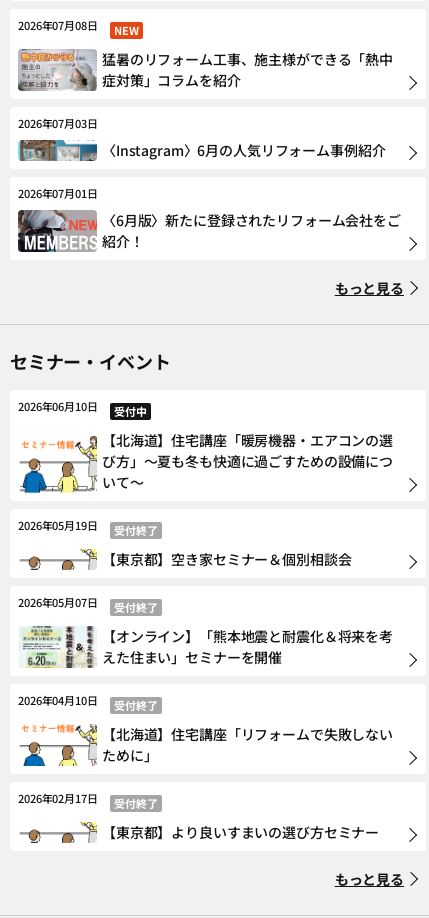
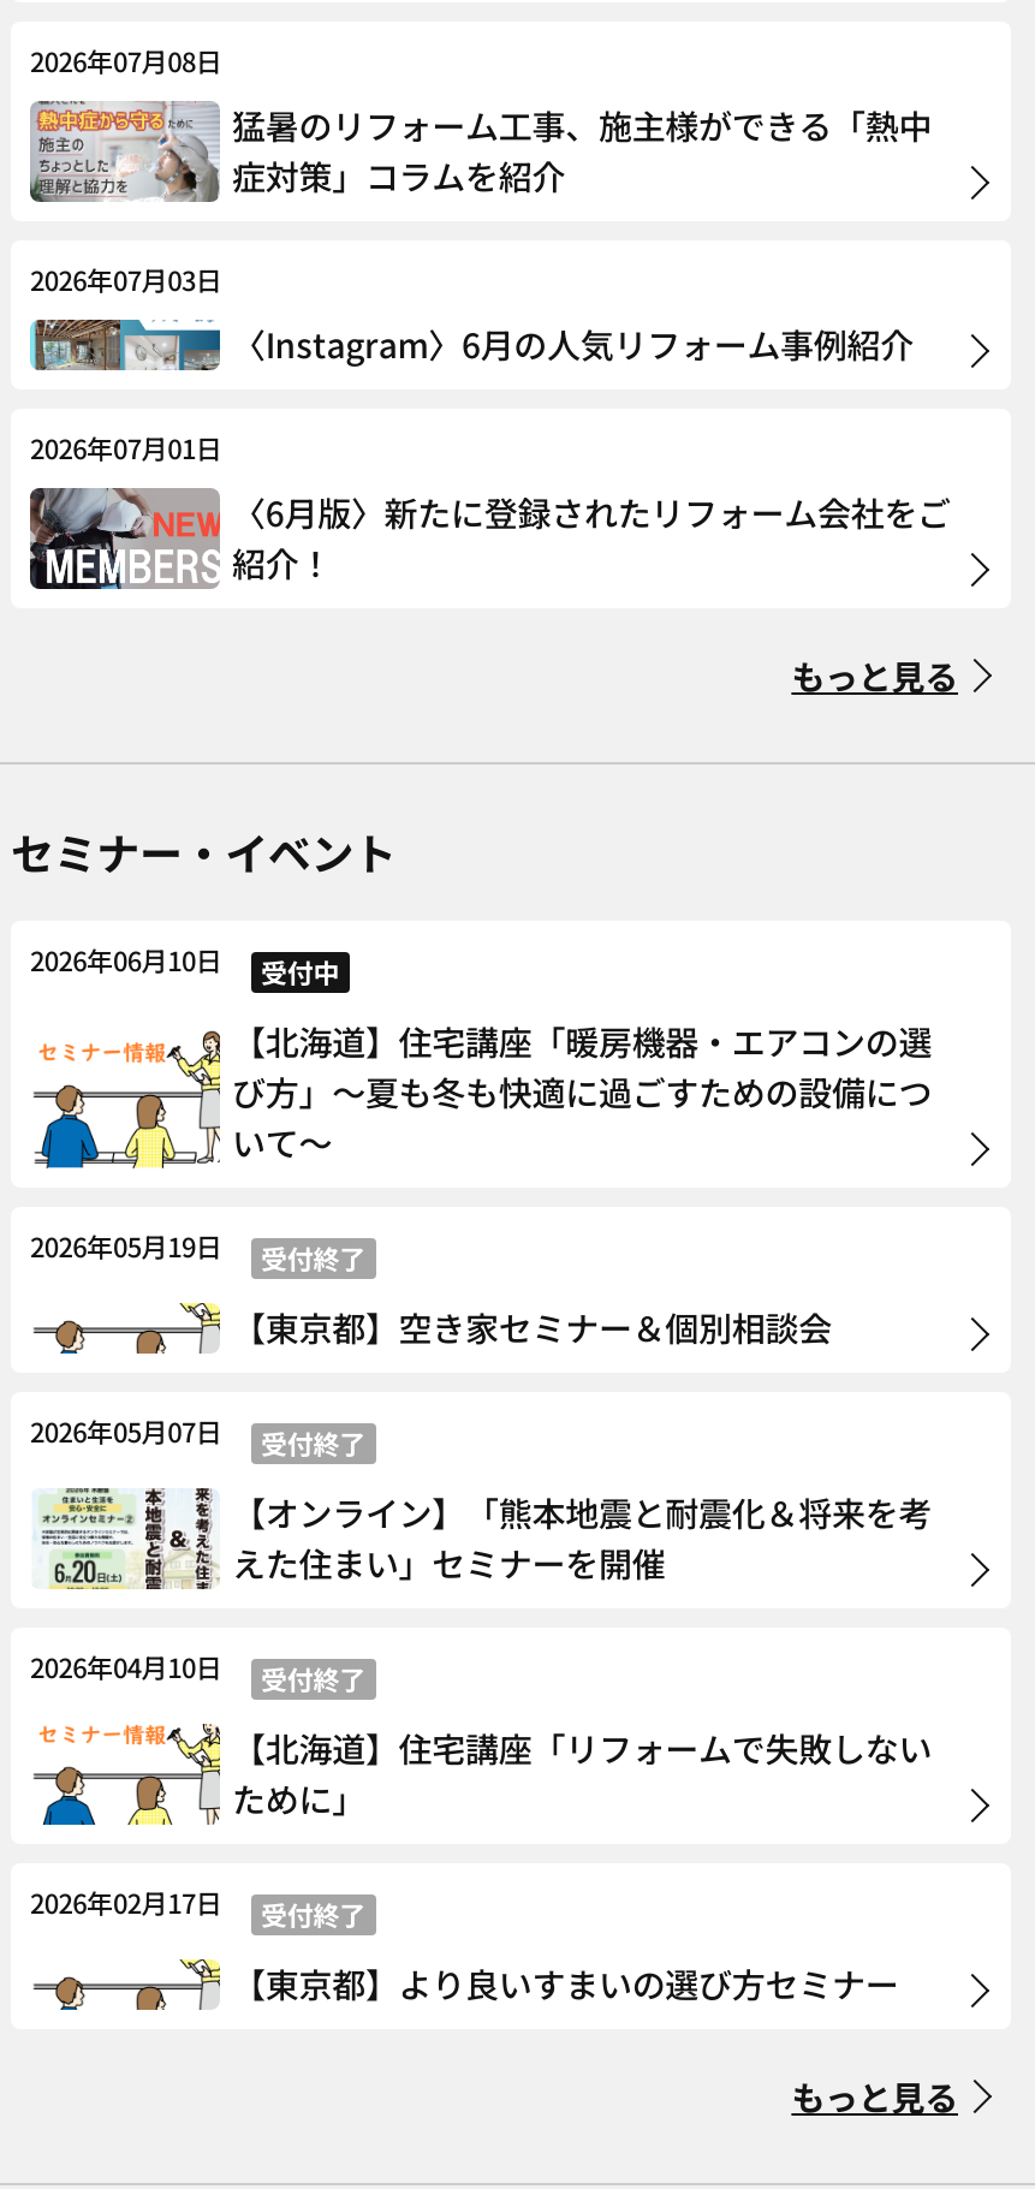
[114,22,139,38] NEW -> none

